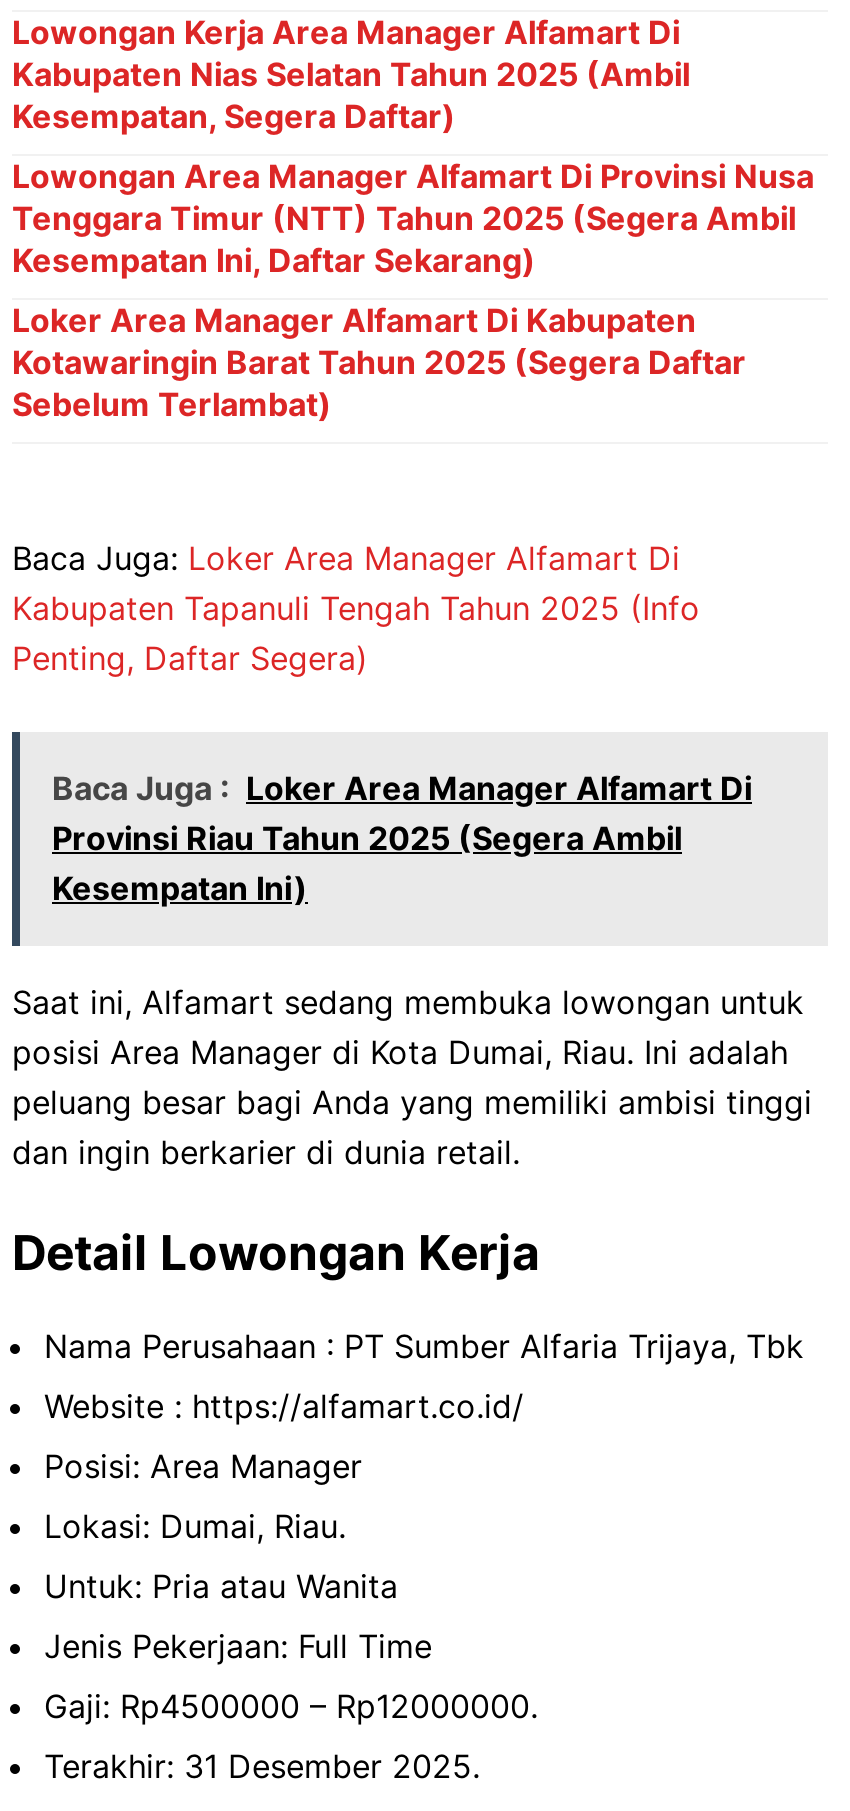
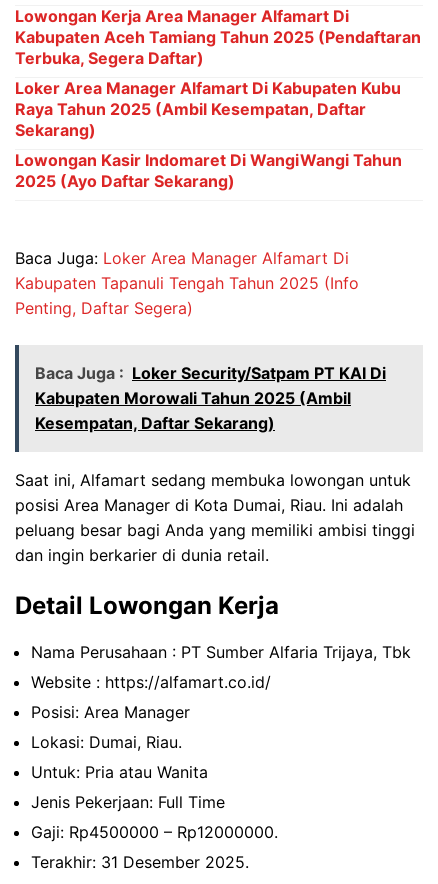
[12,54,690,136] Kabupaten Nias Selatan Tahun 2025 (Ambil | Kesempatan, Segera Daftar) -> [15,27,421,68] Kabupaten Aceh Tamiang Tahun 2025 (Pendaftaran | Terbuka, Segera Daftar)
[12,156,814,280] Lowongan Area Manager Alfamart Di Provinsi Nusa | Tenggara Timur (NTT) Tahun 2025 (Segera Ambil | Kesempatan Ini, Daftar Sekarang) -> [15,78,401,140] Loker Area Manager Alfamart Di Kabupaten Kubu | Raya Tahun 2025 (Ambil Kesempatan, Daftar | Sekarang)
[12,300,746,424] Loker Area Manager Alfamart Di Kabupaten | Kotawaringin Barat Tahun 2025 (Segera Daftar | Sebelum Terlambat) -> [15,150,402,191] Lowongan Kasir Indomaret Di WangiWangi Tahun | 2025 (Ayo Daftar Sekarang)
[52,768,752,908] Baca Juga : Loker Area Manager Alfamart Di | Provinsi Riau Tahun 2025 (Segera Ambil | Kesempatan Ini) -> [35,363,386,433] Baca Juga : Loker Security/Satpam PT KAI Di | Kabupaten Morowali Tahun 2025 (Ambil | Kesempatan, Daftar Sekarang)

